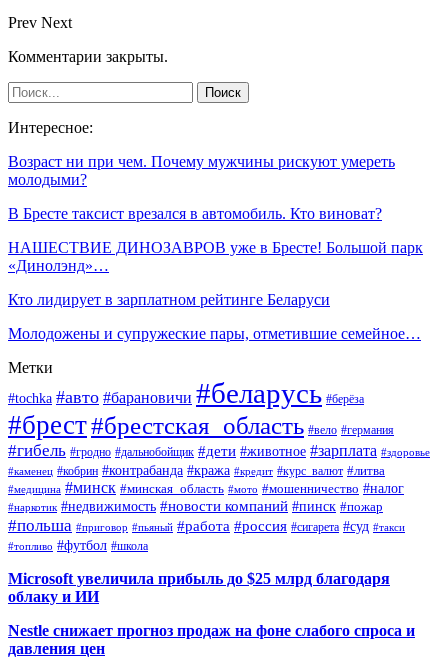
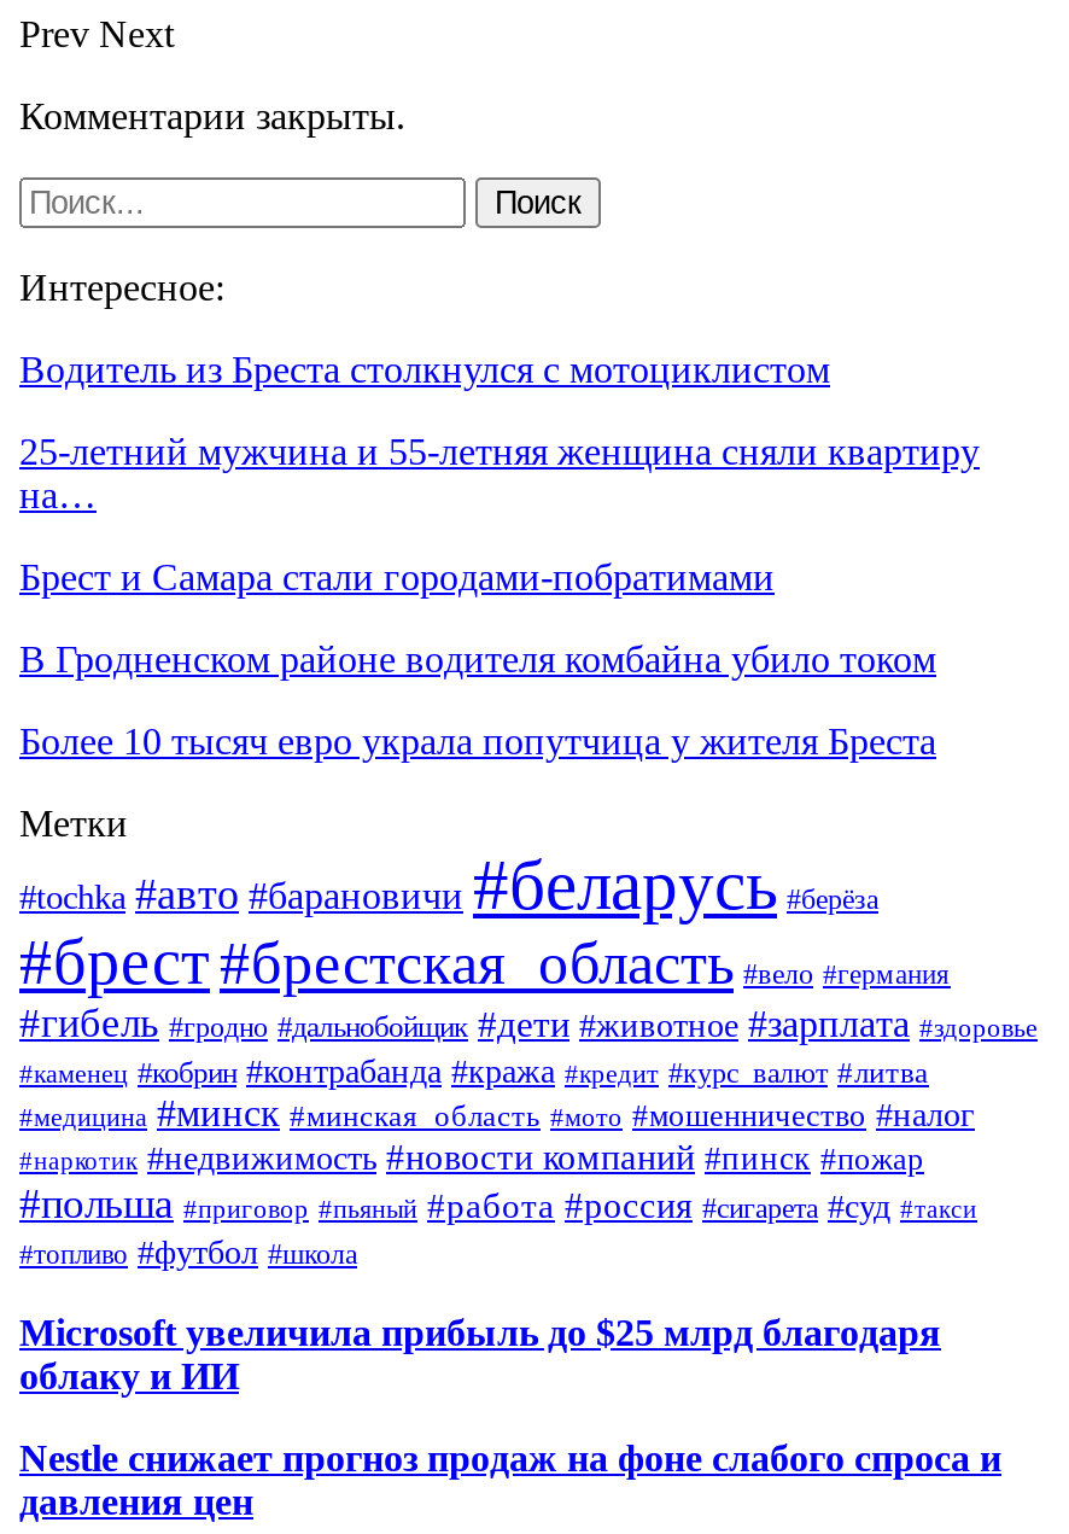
[8,153,395,188] Возраст ни при чем. Почему мужчины рискуют умереть | молодыми? -> [19,348,830,389] Водитель из Бреста столкнулся с мотоциклистом
[8,205,382,222] В Бресте таксист врезался в автомобиль. Кто виноват? -> [19,430,980,515] 25-летний мужчина и 55-летняя женщина сняли квартиру | на…
[8,239,423,274] НАШЕСТВИЕ ДИНОЗАВРОВ уже в Бресте! Большой парк | «Динолэнд»… -> [19,556,775,597] Брест и Самара стали городами-побратимами
[8,291,330,308] Кто лидирует в зарплатном рейтинге Беларуси -> [19,638,936,679] В Гродненском районе водителя комбайна убило током
[8,325,421,342] Молодожены и супружеские пары, отметившие семейное… -> [19,720,936,761] Более 10 тысяч евро украла попутчица у жителя Бреста

